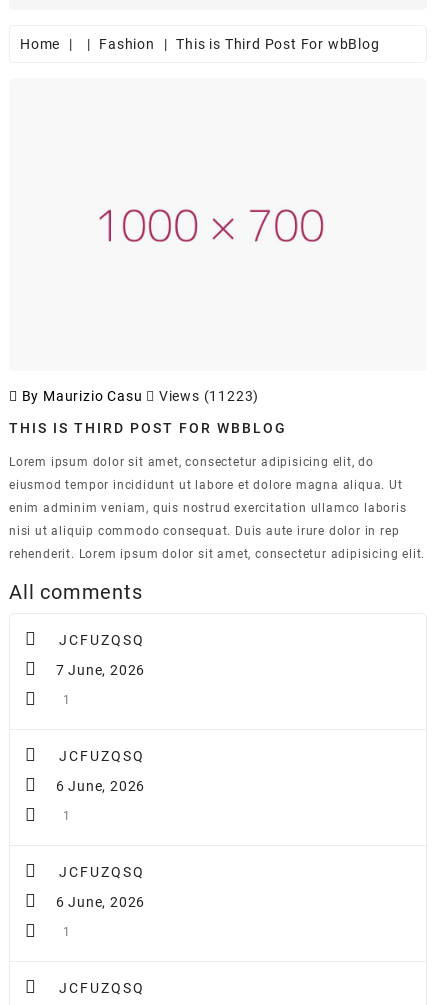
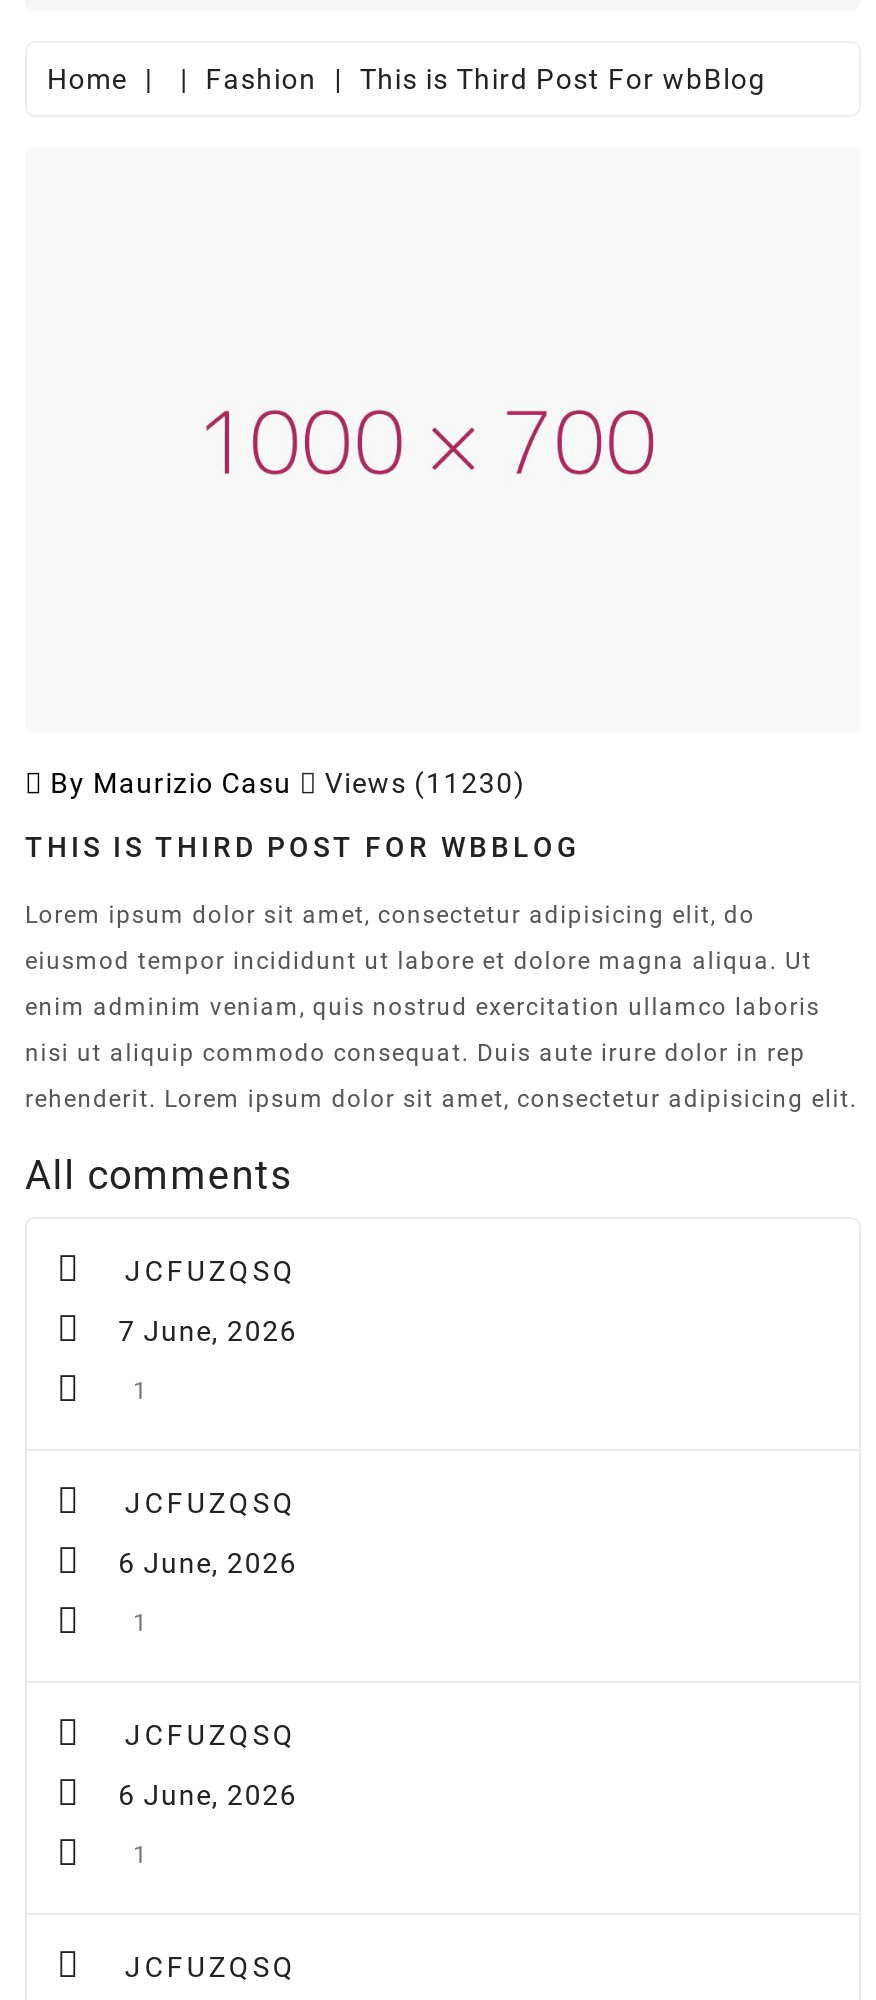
[22,388,259,404] By Maurizio Casu Views (11223) -> [50,766,526,798] By Maurizio Casu Views (11230)

